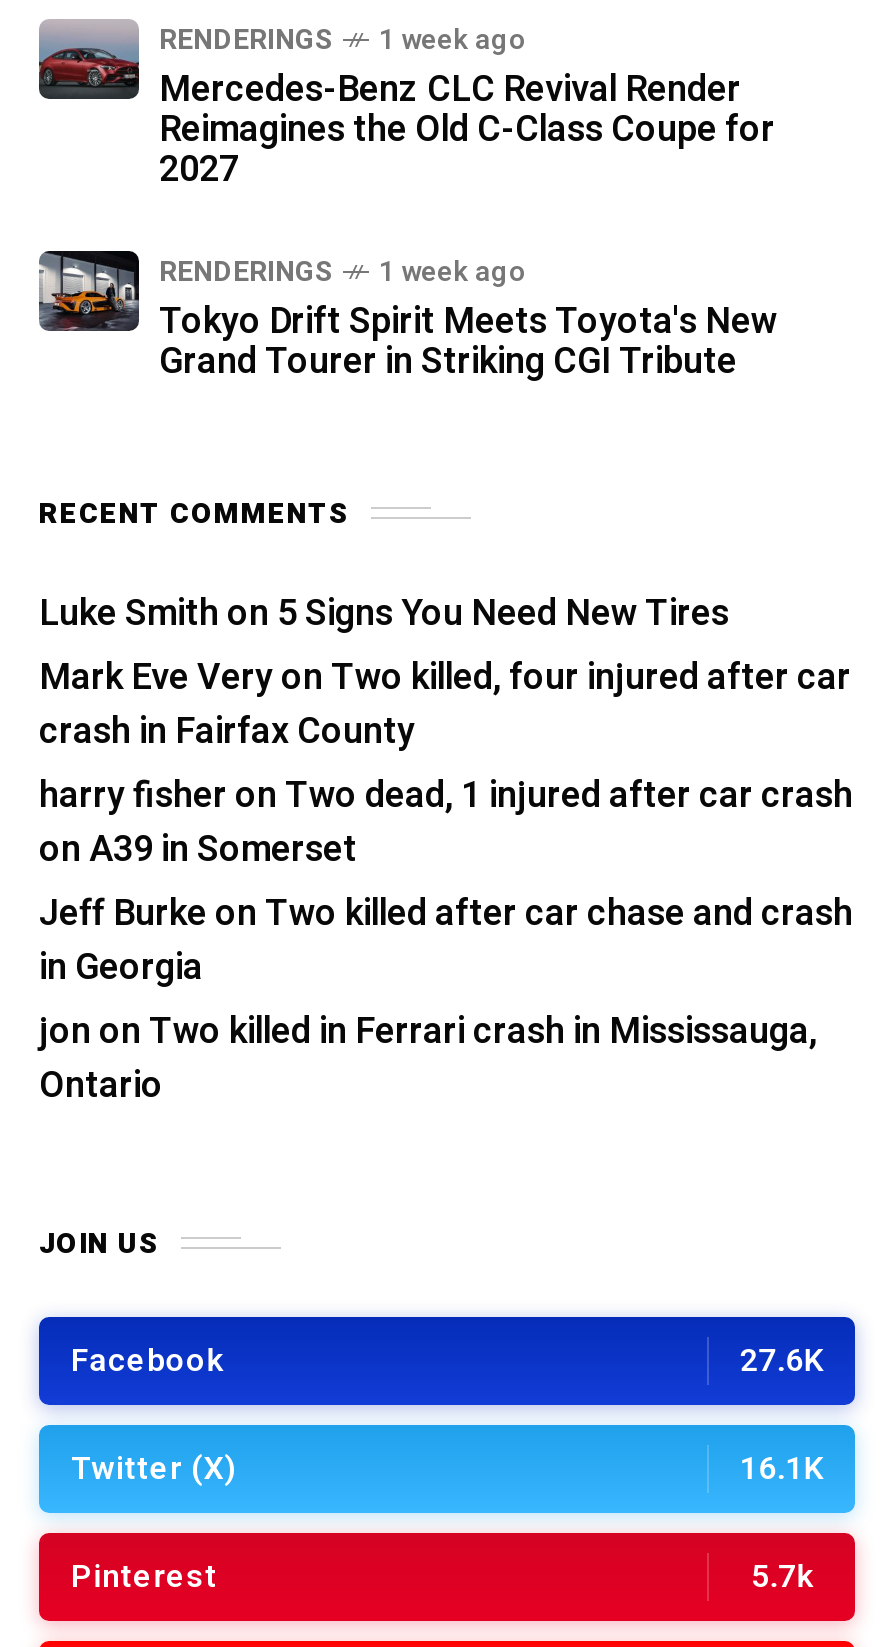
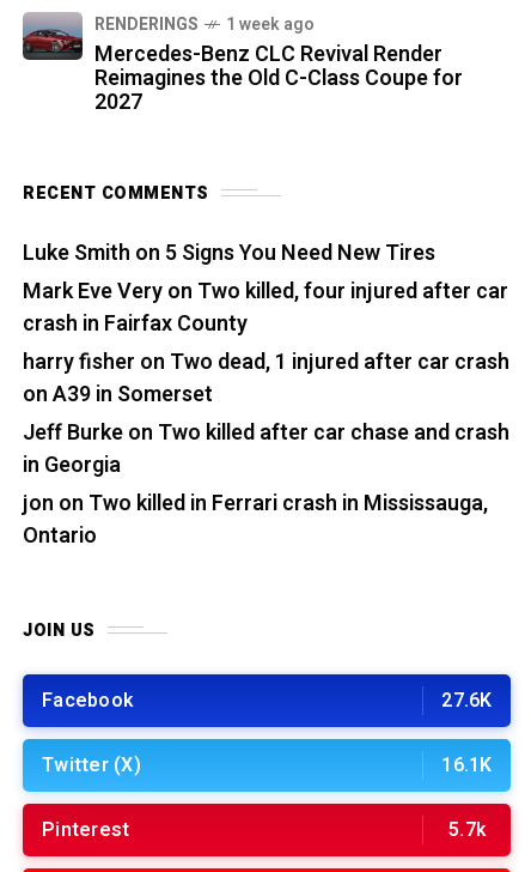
[37,249,777,389] [image] | RENDERINGS | 1 week ago | Tokyo Drift Spirit Meets Toyota's New | Grand Tourer in Striking CGI Tribute -> none

